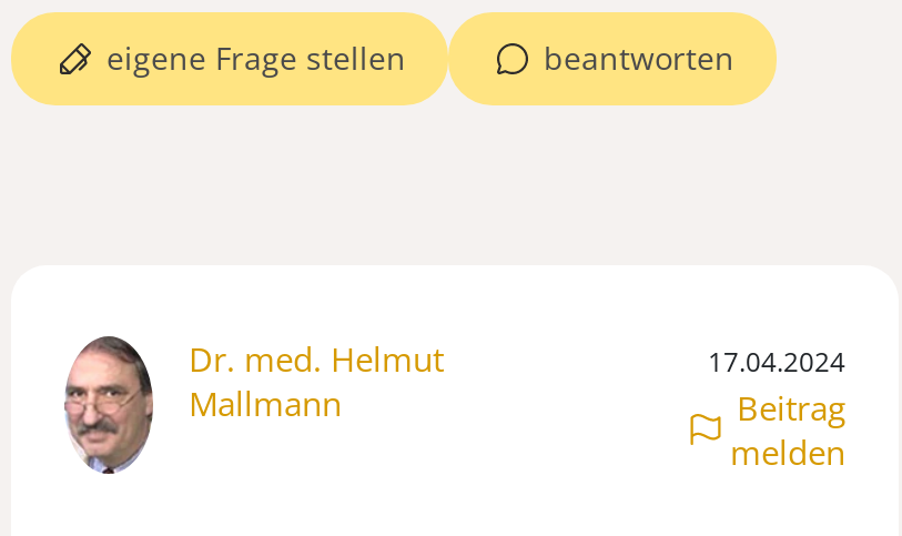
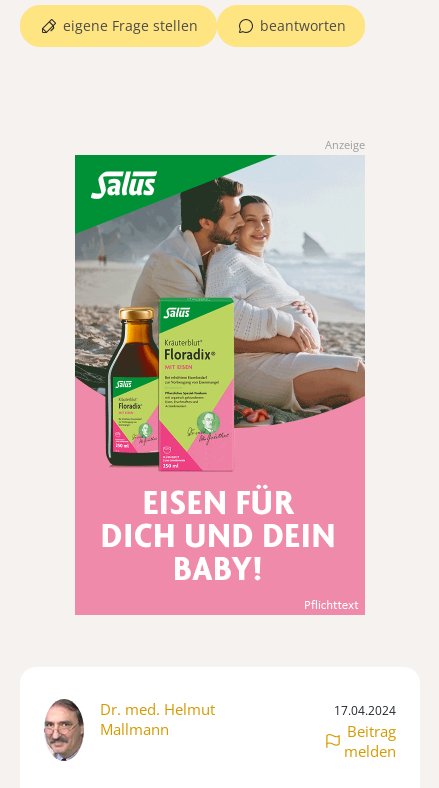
none -> [74,154,366,616] [image]
none -> [325,137,365,152] Anzeige

